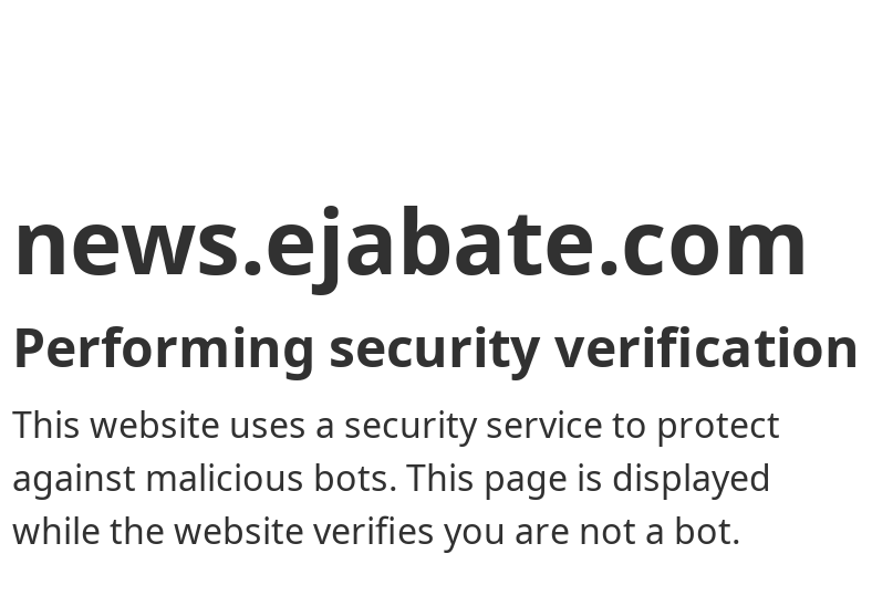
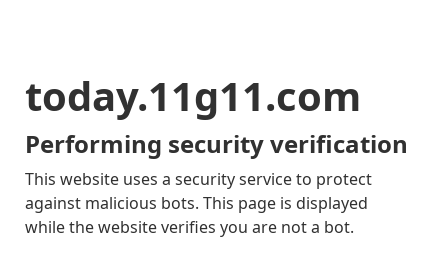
[12,179,809,301] news.ejabate.com -> [25,68,361,123] today.11g11.com

